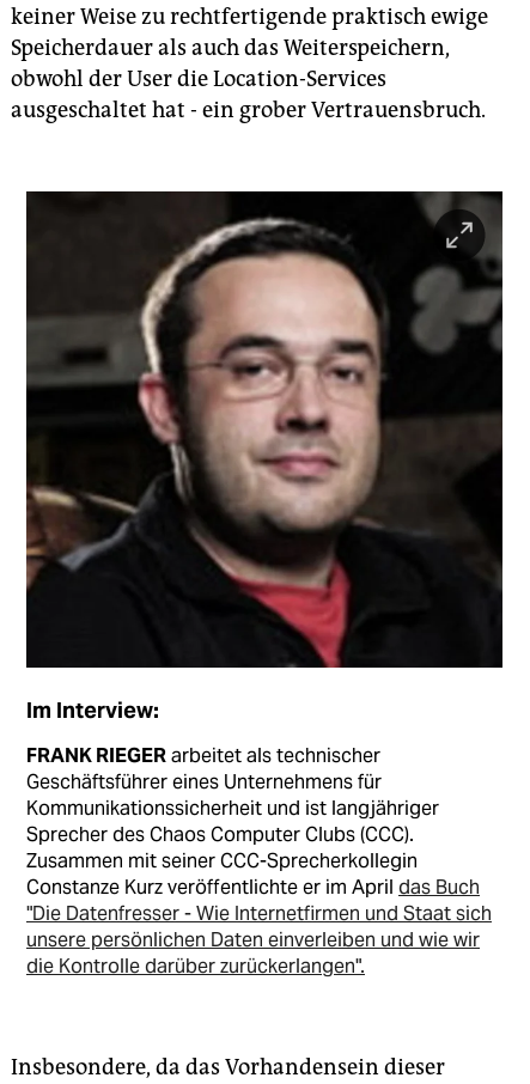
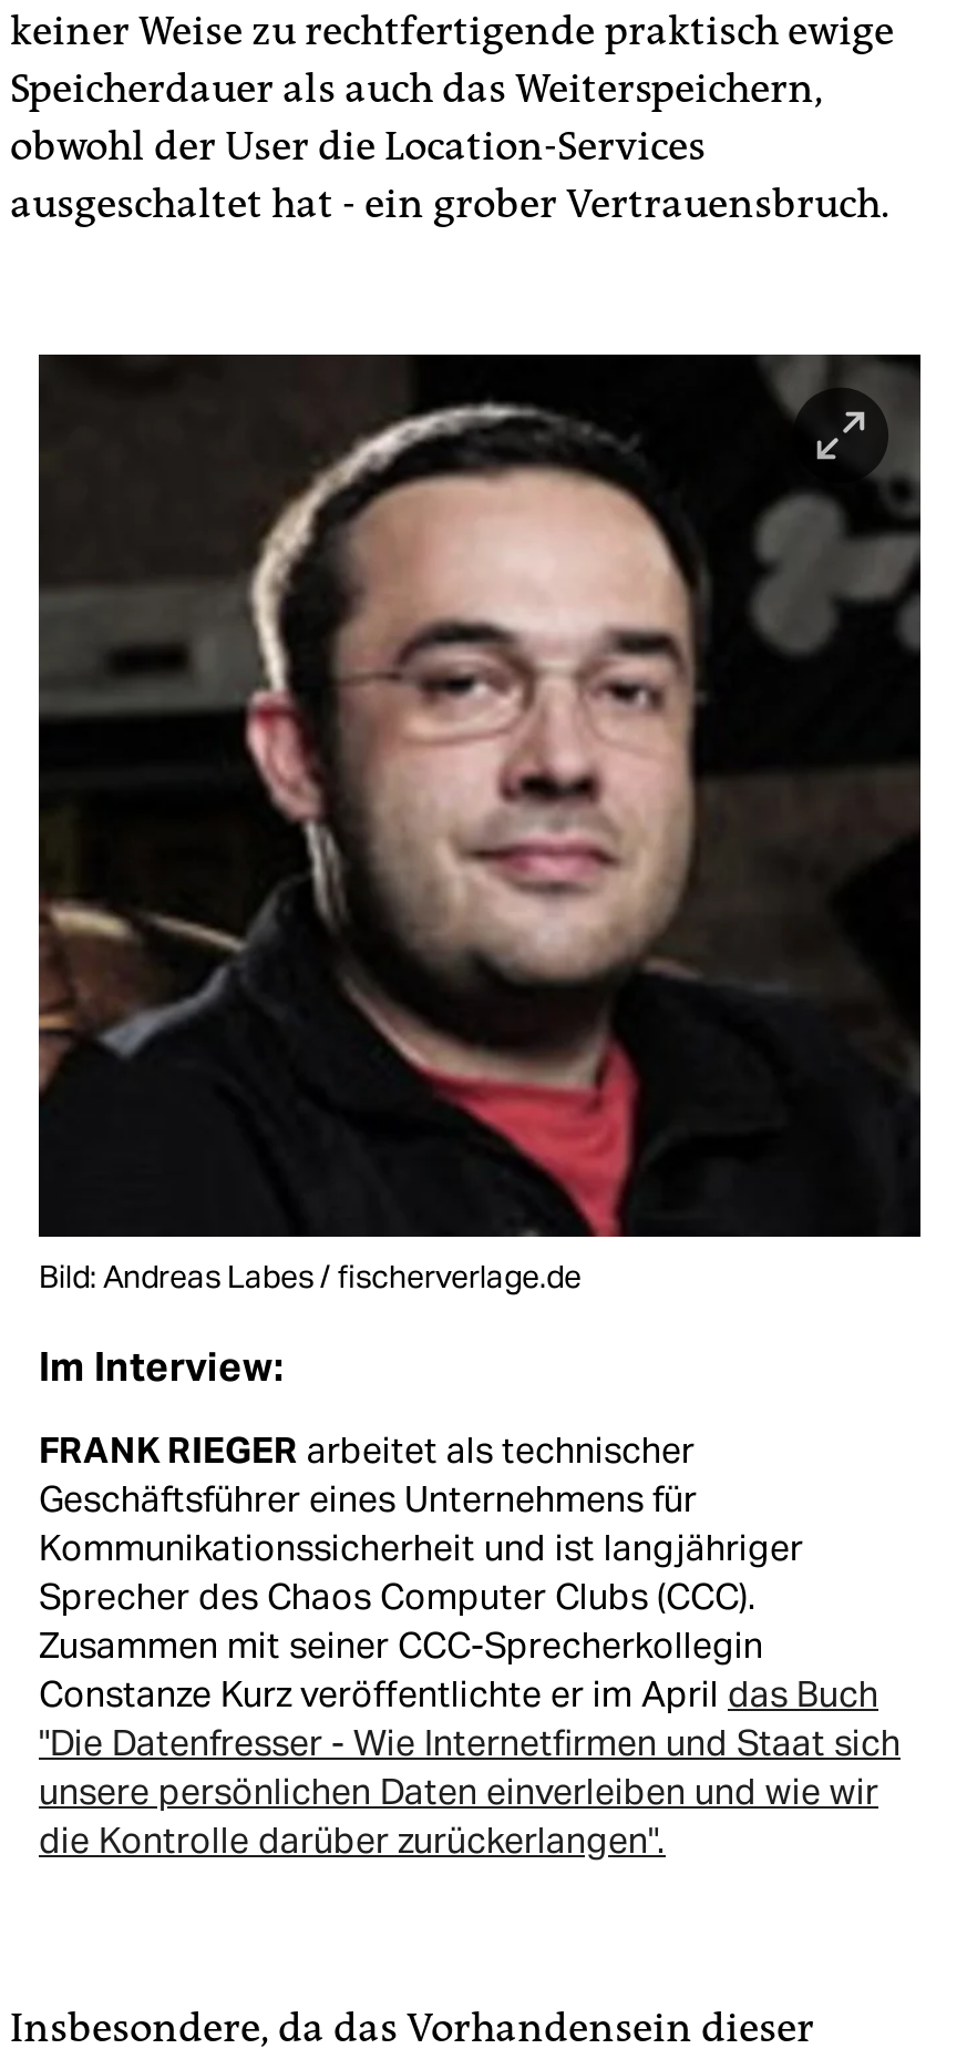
none -> [39,1257,582,1297] Bild: Andreas Labes / fischerverlage.de

